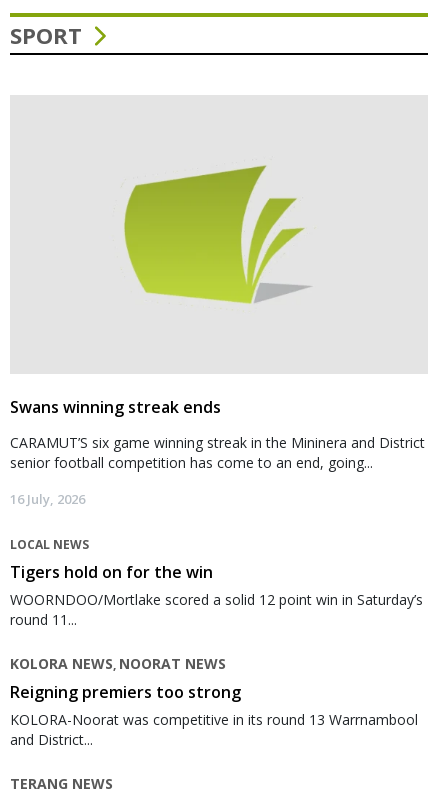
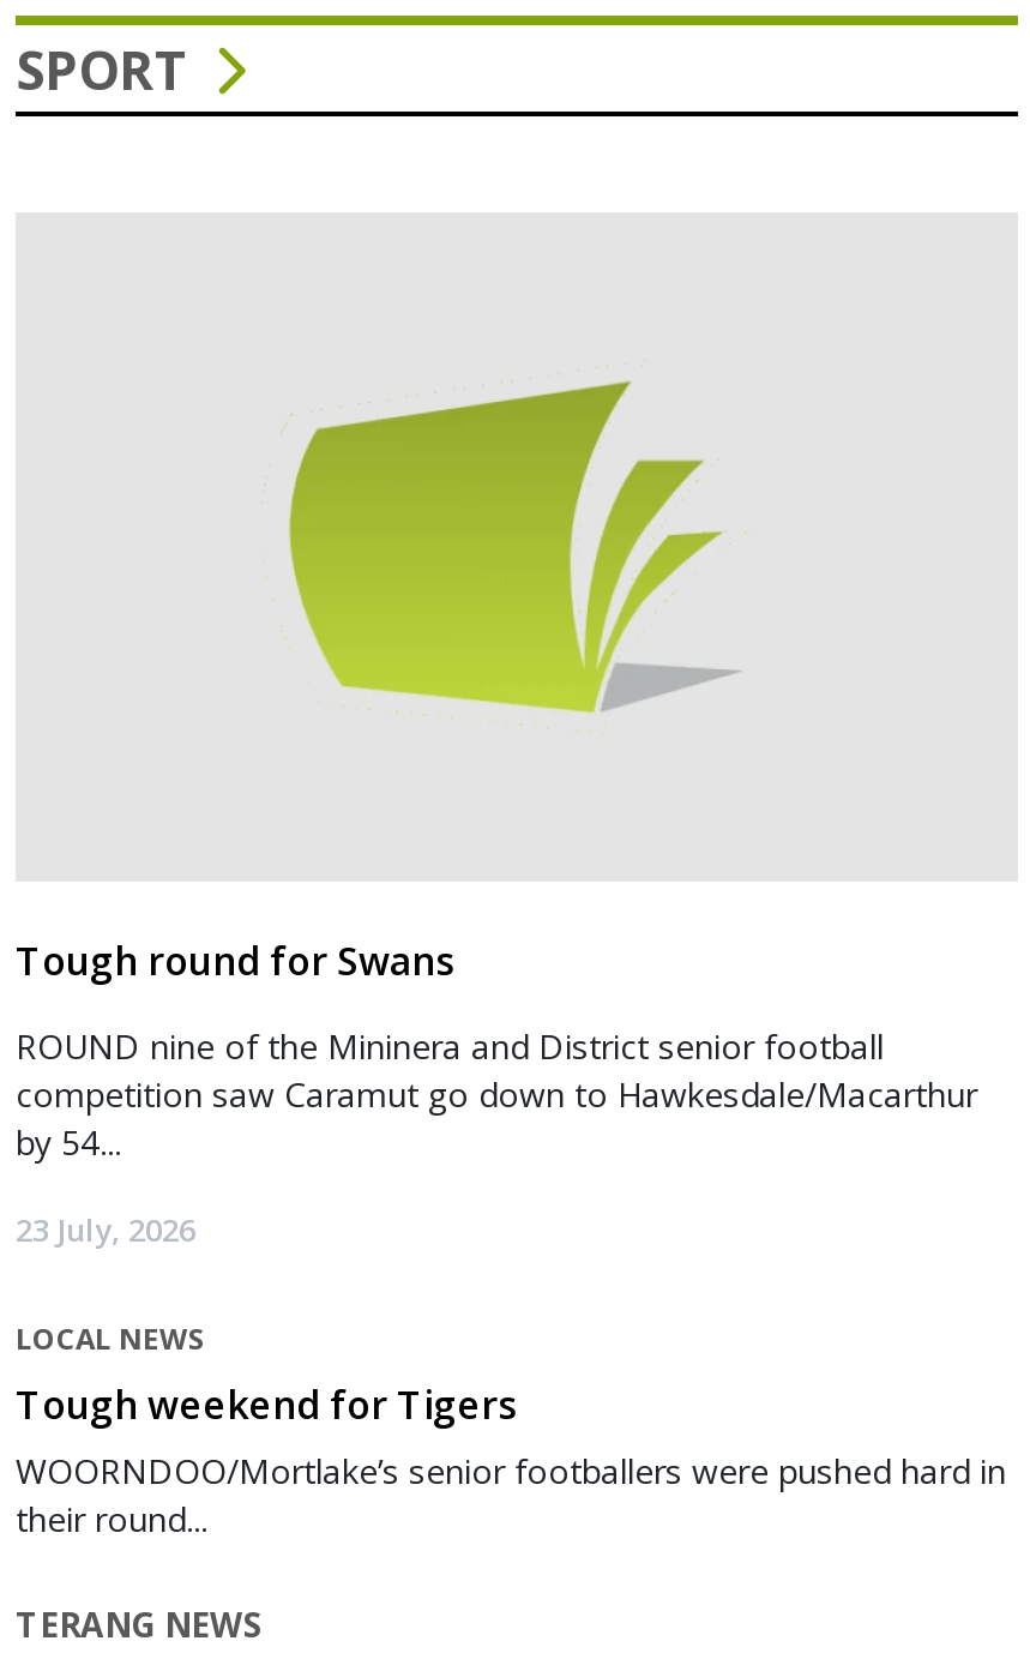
[10,396,221,418] Swans winning streak ends -> [16,935,454,987] Tough round for Swans
[10,433,425,472] CARAMUT’S six game winning streak in the Mininera and District | senior football competition has come to an end, going... -> [16,1023,977,1165] ROUND nine of the Mininera and District senior football | competition saw Caramut go down to Hawkesdale/Macarthur | by 54...
[10,490,85,508] 16 July, 2026 -> [16,1208,195,1251] 23 July, 2026
moved [10,536,89,553] -> [16,1319,205,1359]: LOCAL NEWS
[10,561,423,749] Tigers hold on for the win | WOORNDOO/Mortlake scored a solid 12 point win in Saturday’s | round 11... | KOLORA NEWS, NOORAT NEWS | Reigning premiers too strong | KOLORA-Noorat was competitive in its round 13 Warrnambool | and District... -> [16,1379,1006,1542] Tough weekend for Tigers | WOORNDOO/Mortlake’s senior footballers were pushed hard in | their round...

